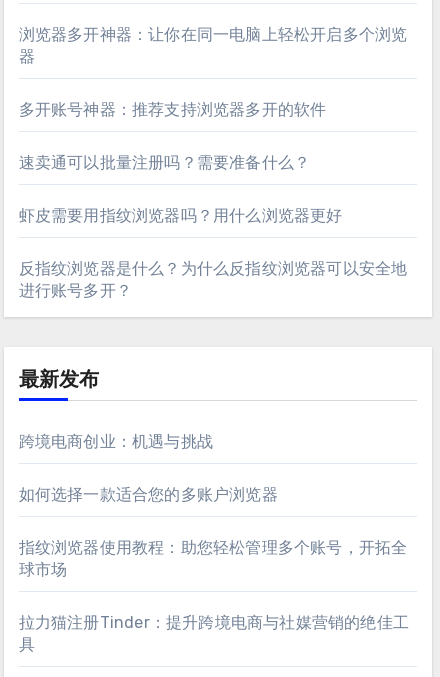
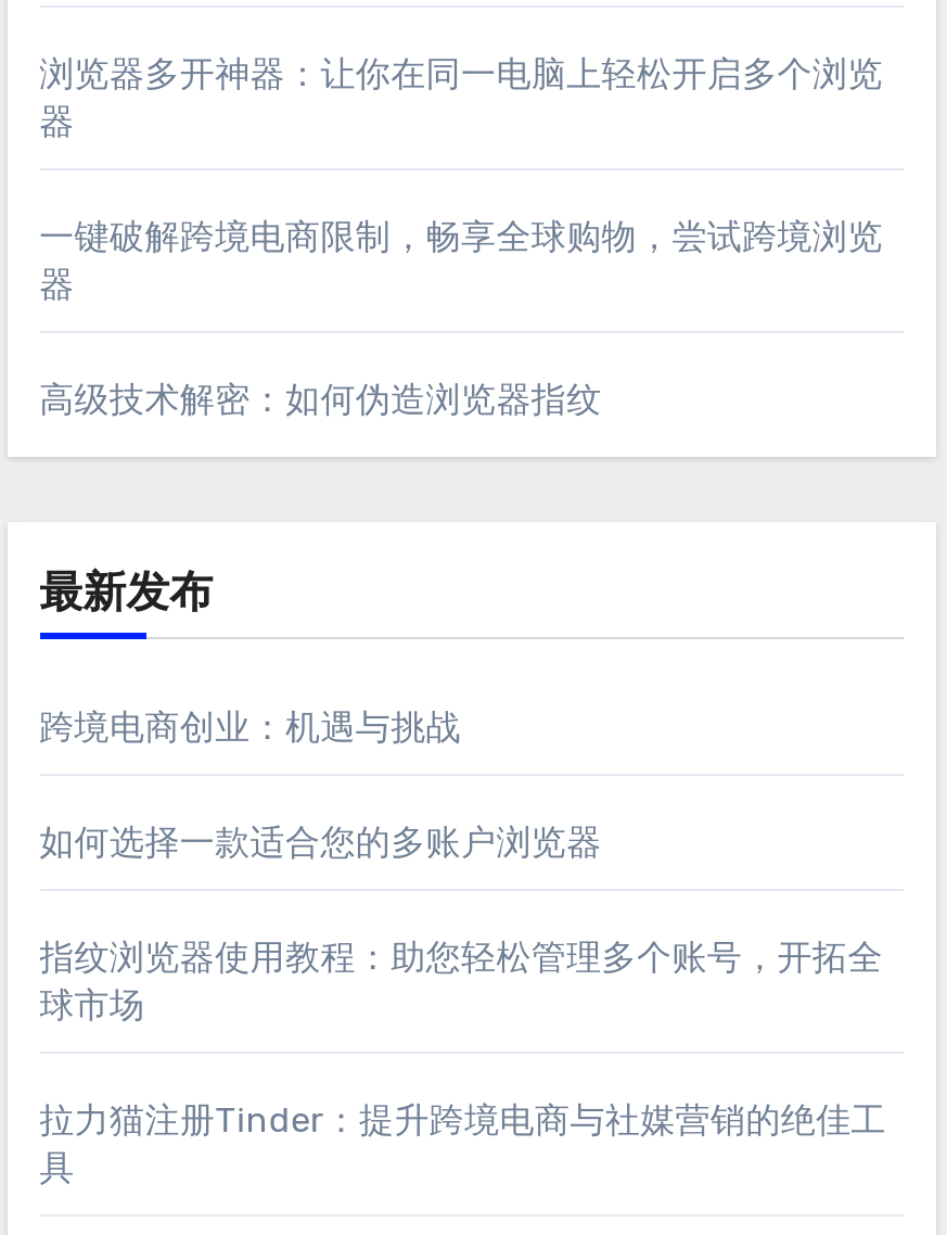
[19,100,407,300] 多开账号神器：推荐支持浏览器多开的软件 | 速卖通可以批量注册吗？需要准备什么？ | 虾皮需要用指纹浏览器吗？用什么浏览器更好 | 反指纹浏览器是什么？为什么反指纹浏览器可以安全地 | 进行账号多开？ -> [39,216,883,420] 一键破解跨境电商限制，畅享全球购物，尝试跨境浏览 | 器 | 高级技术解密：如何伪造浏览器指纹

